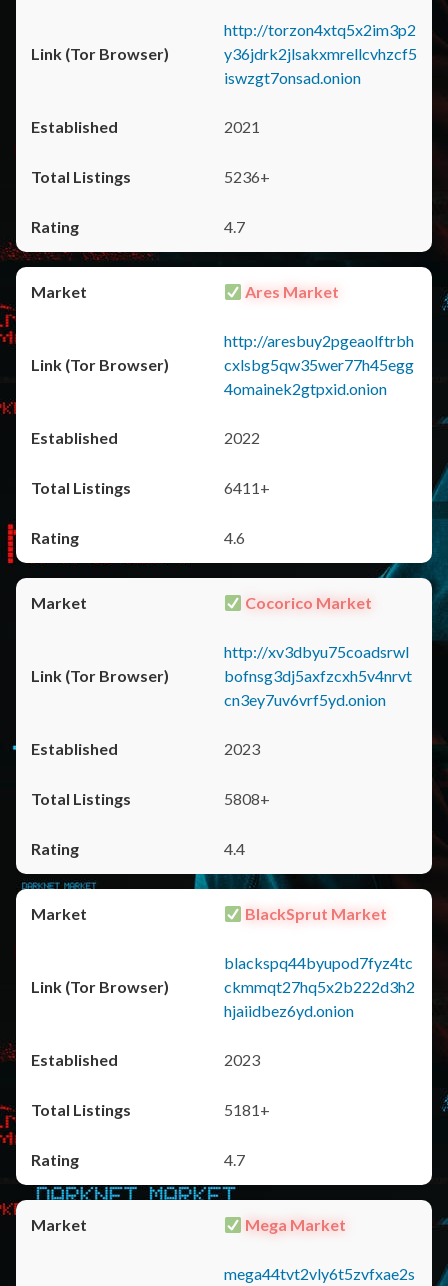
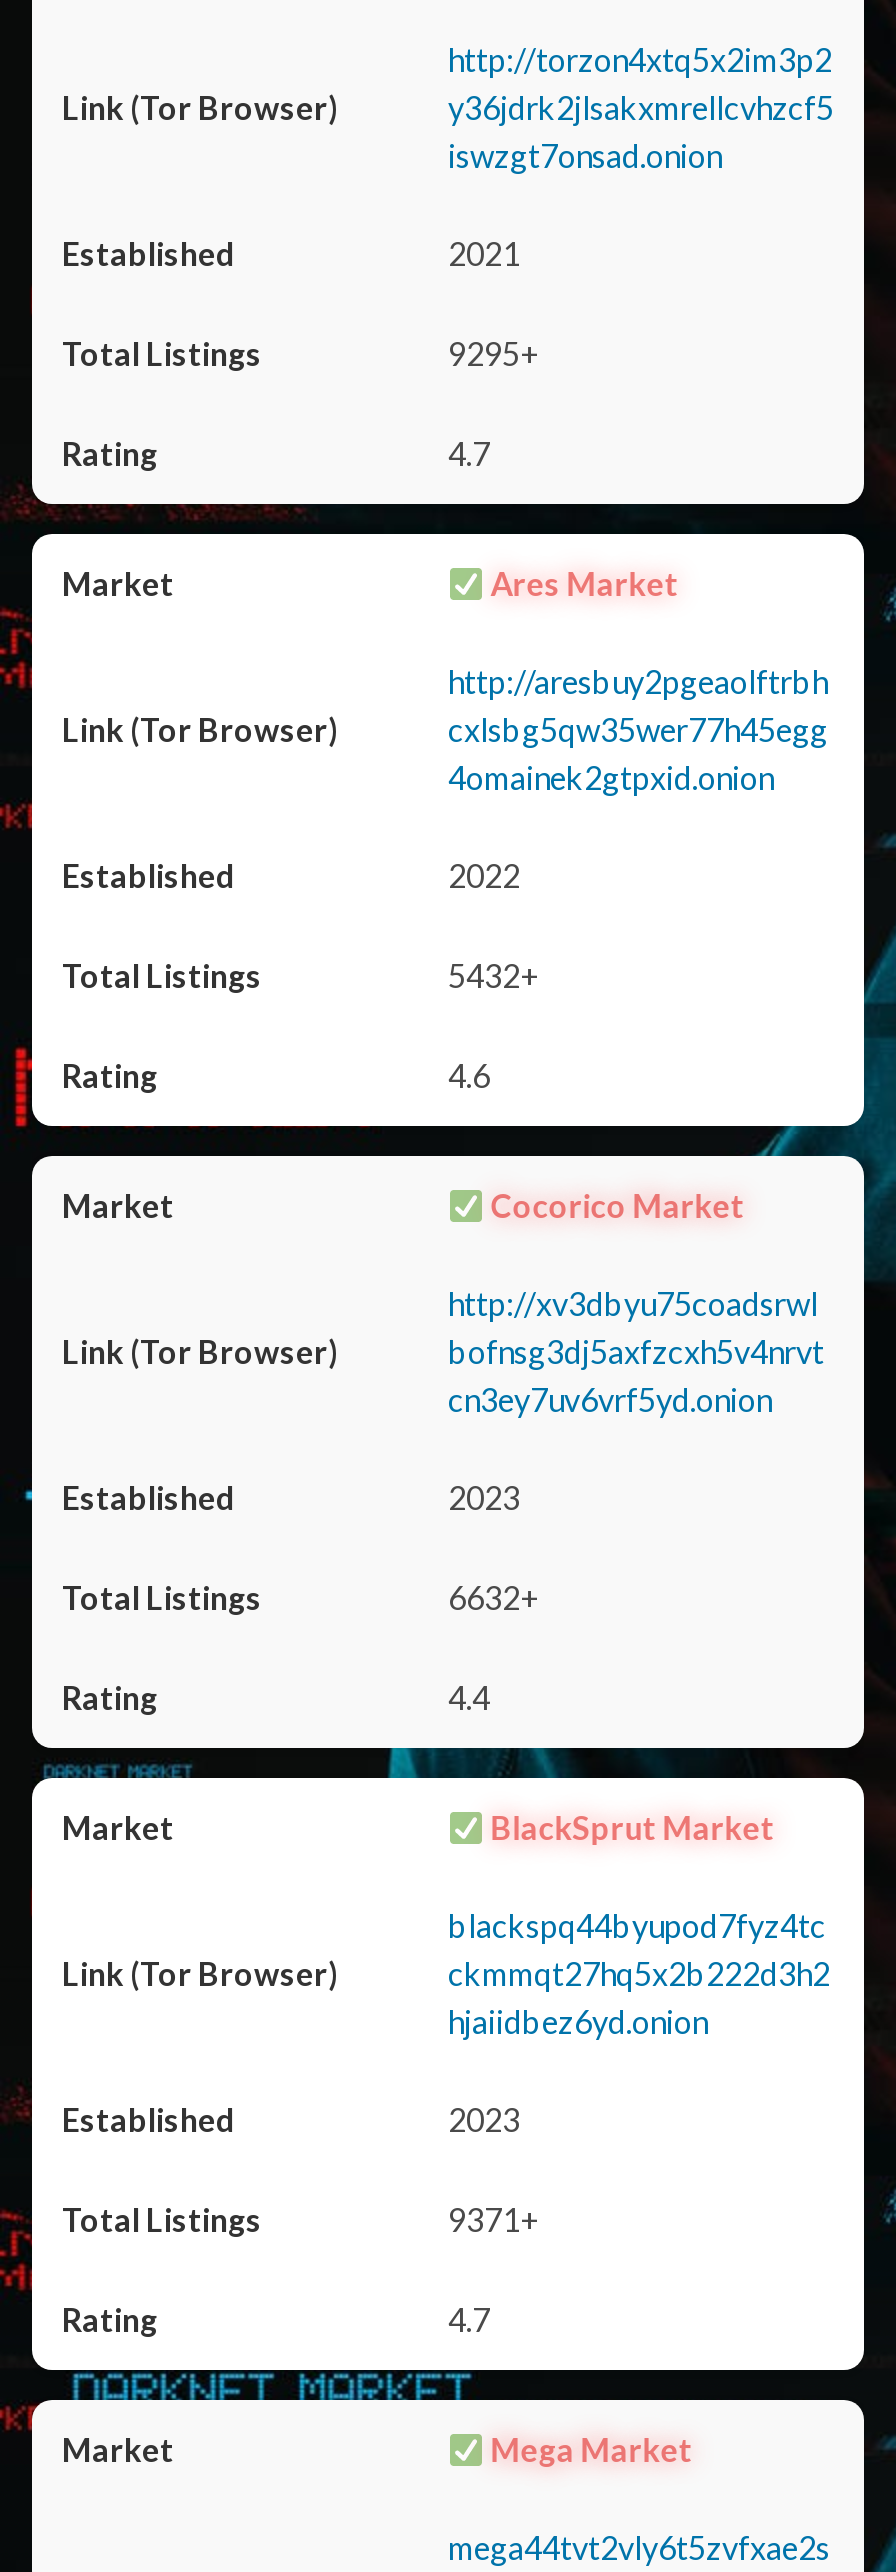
[224,167,270,186] 5236+ -> [448,334,540,372] 9295+
[224,478,270,497] 6411+ -> [448,956,540,994] 5432+
[224,789,270,808] 5808+ -> [448,1578,540,1616] 6632+
[224,1100,270,1119] 5181+ -> [448,2200,540,2238] 9371+

